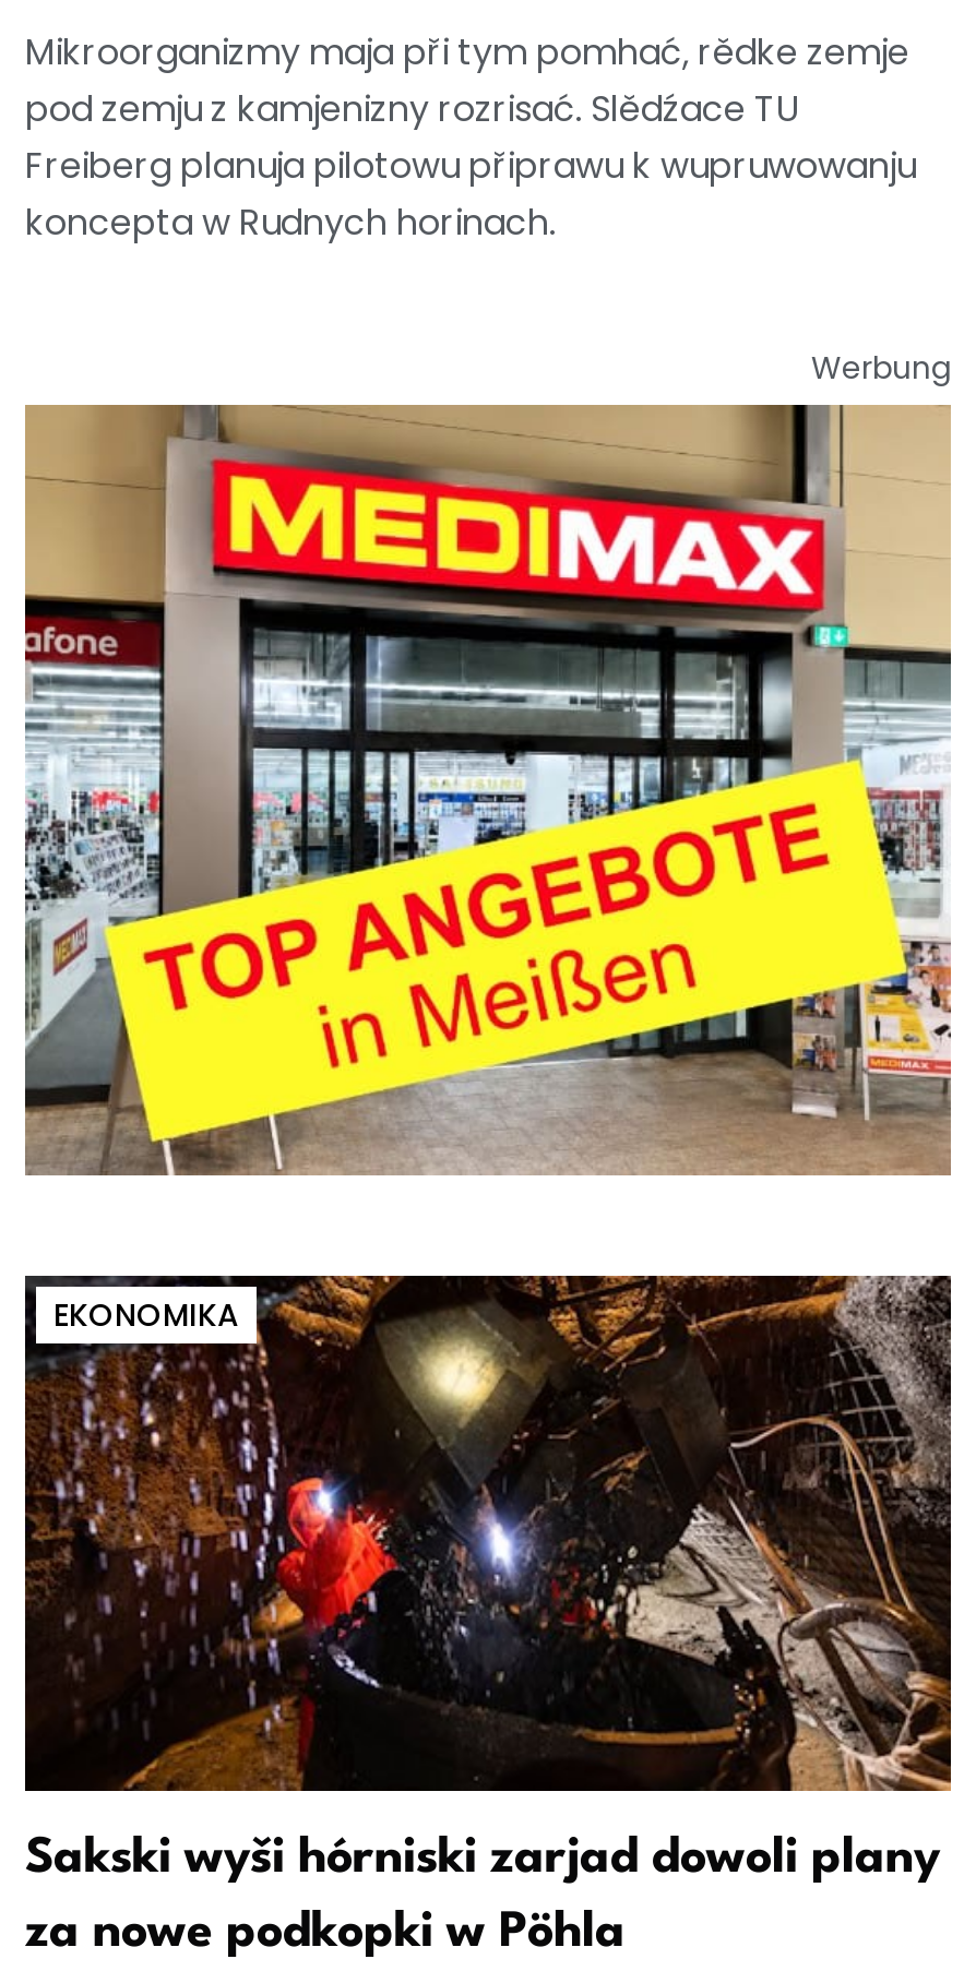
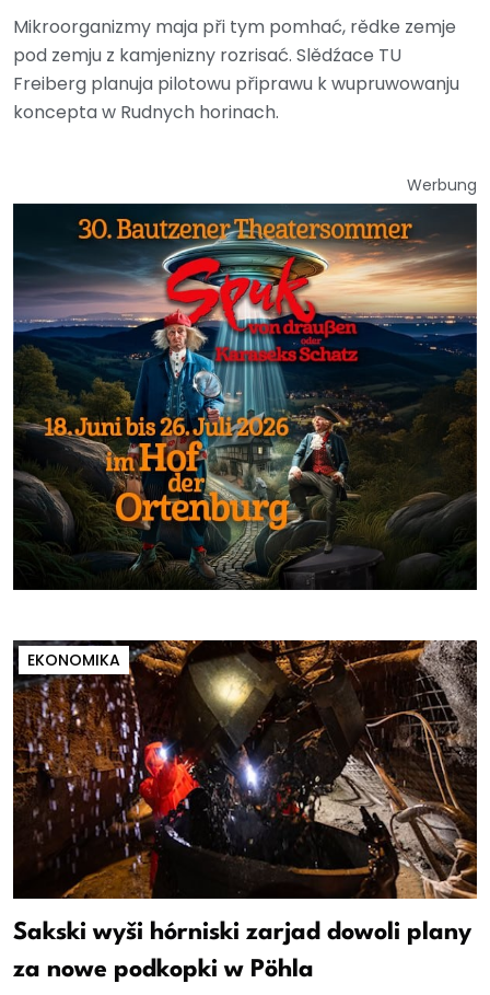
[23,403,953,1178] [image] -> [12,203,478,591] [image]

